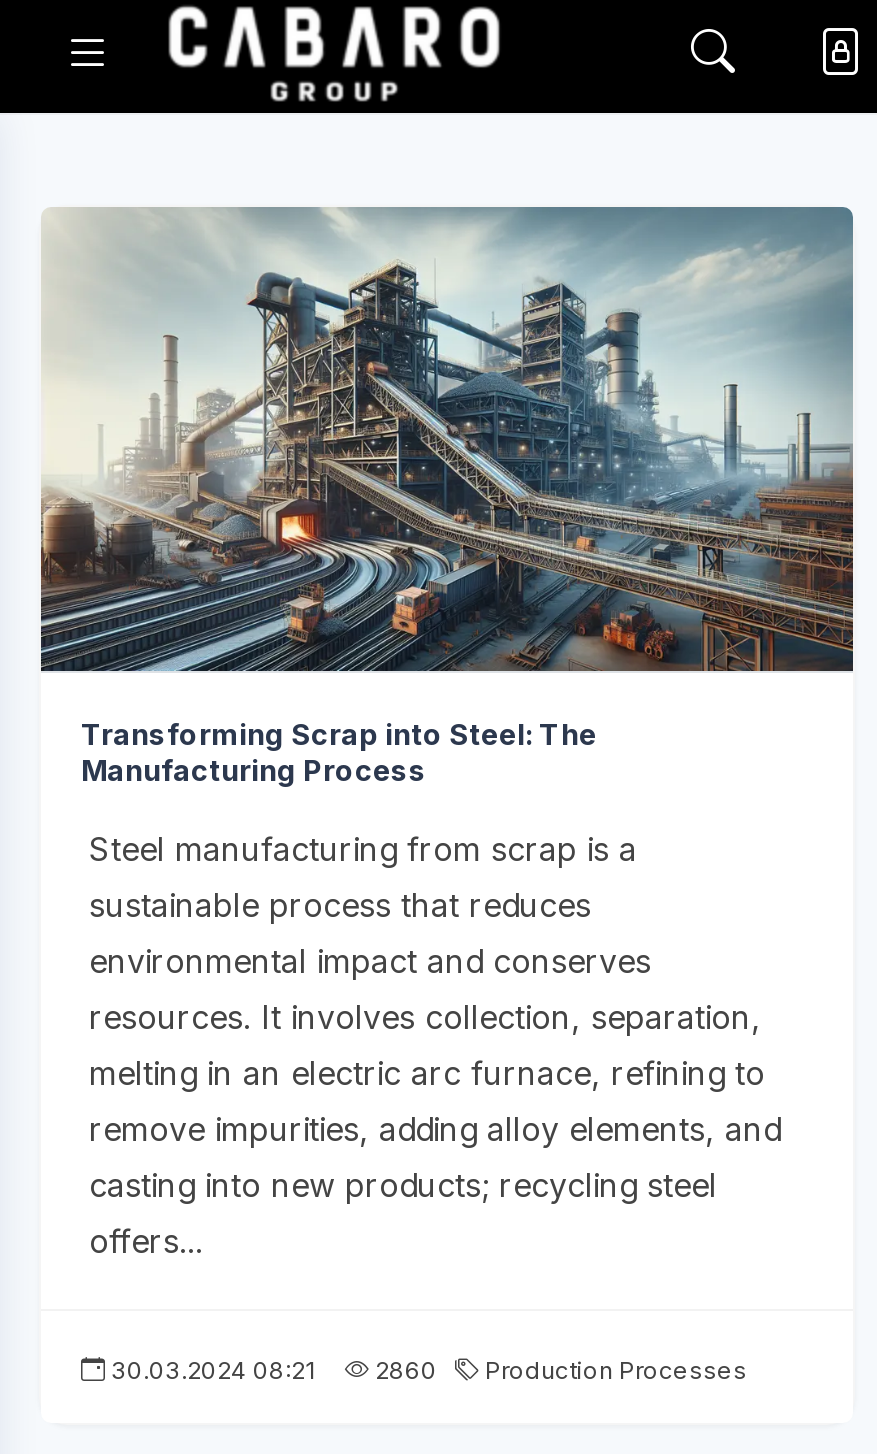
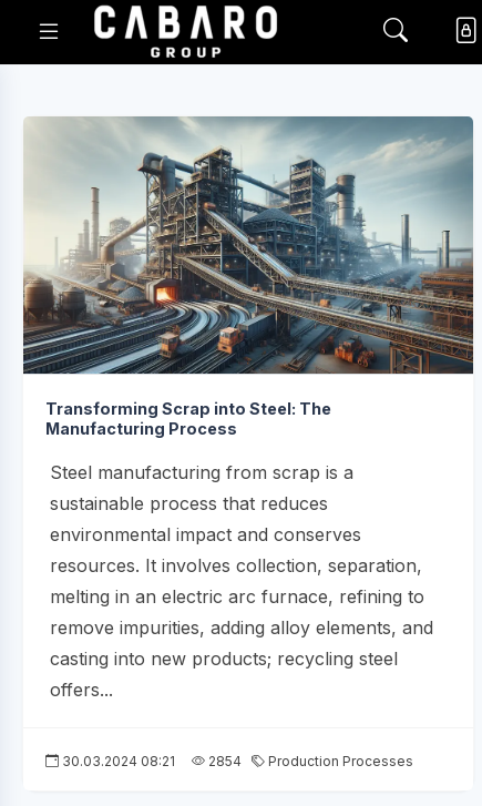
[105,1355,747,1385] 30.03.2024 08:21 2860 Production Processes -> [59,753,413,769] 30.03.2024 08:21 2854 Production Processes

